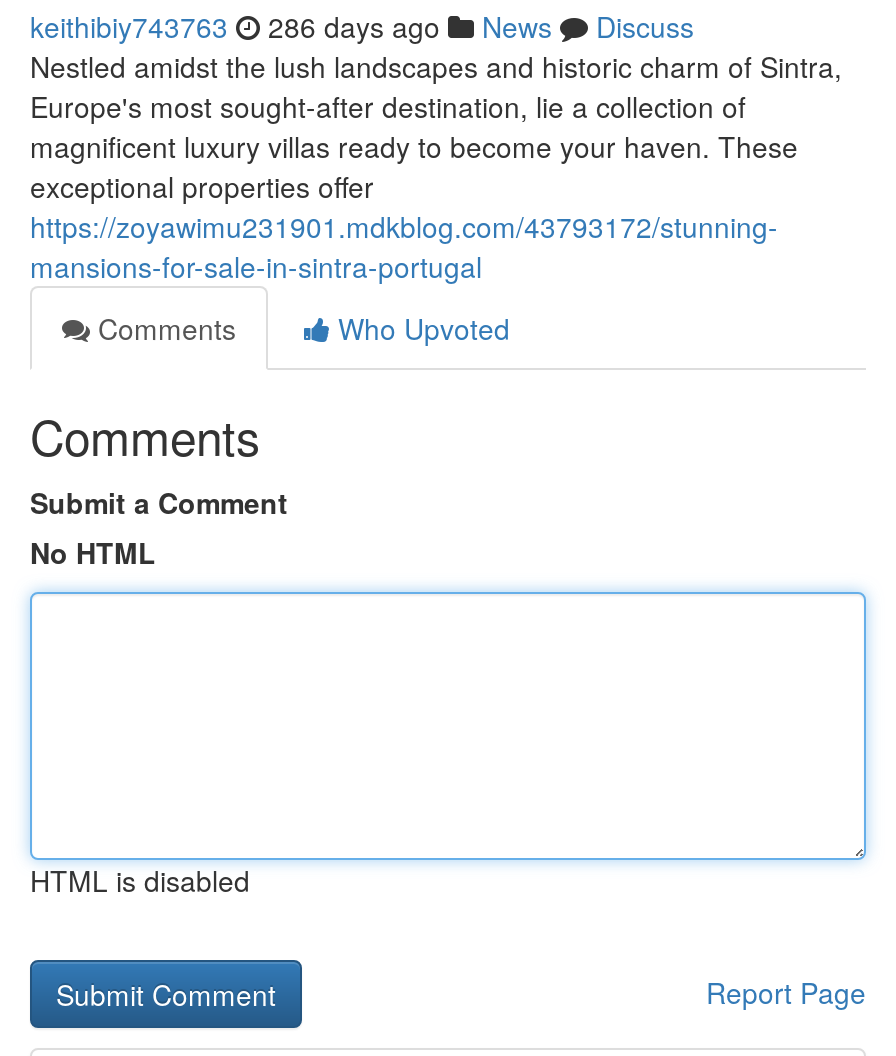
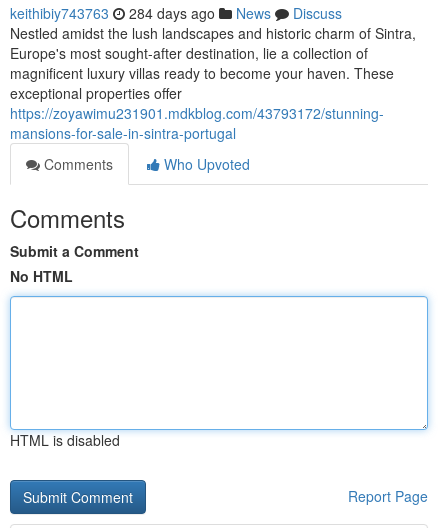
[30,6,694,46] keithibiy743763 286 days ago News Discuss -> [10,3,342,23] keithibiy743763 284 days ago News Discuss

